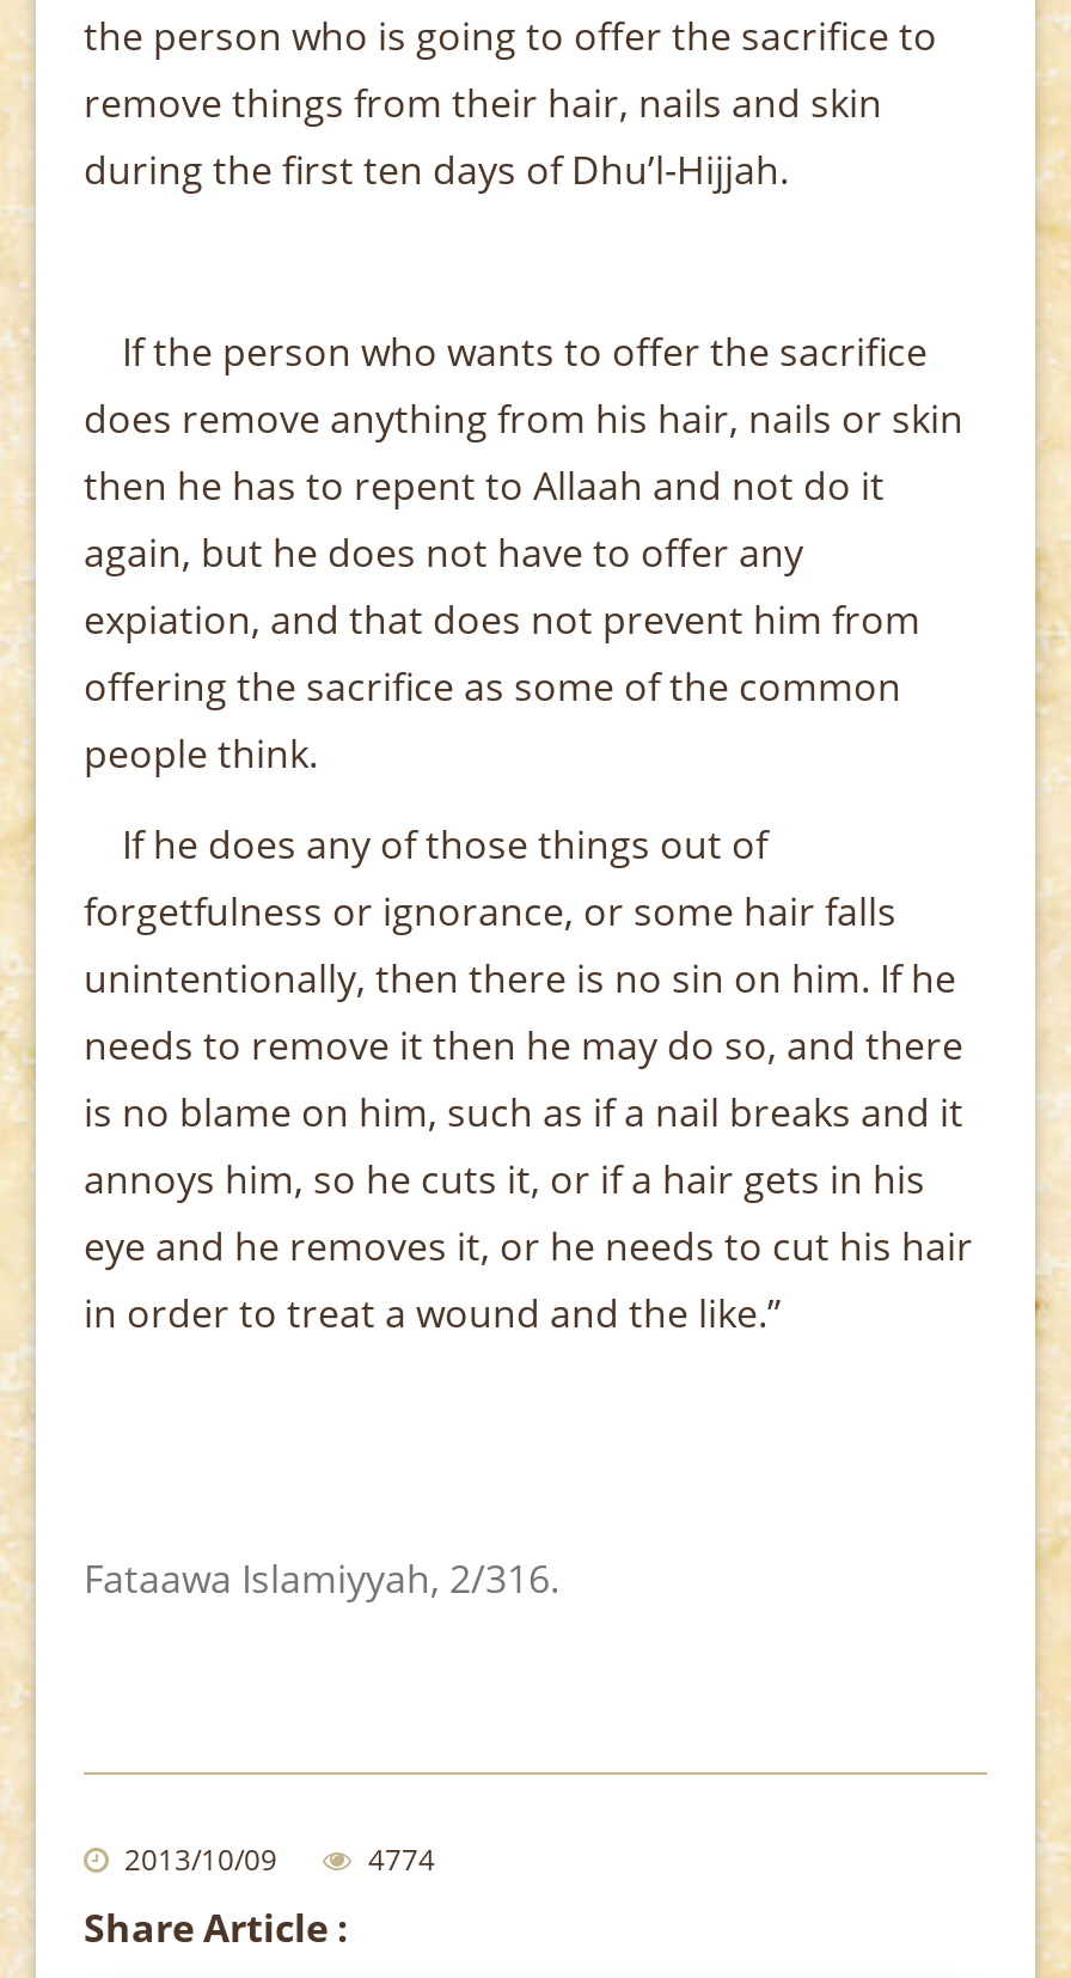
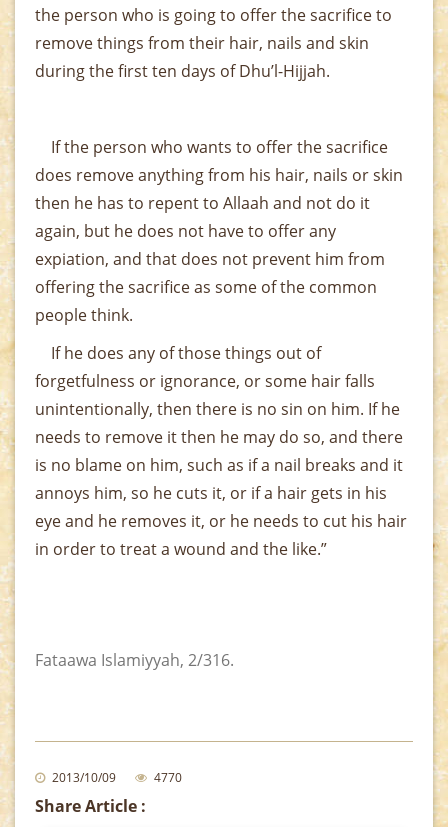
[368,1839,435,1880] 4774 -> [154,769,182,786] 4770

